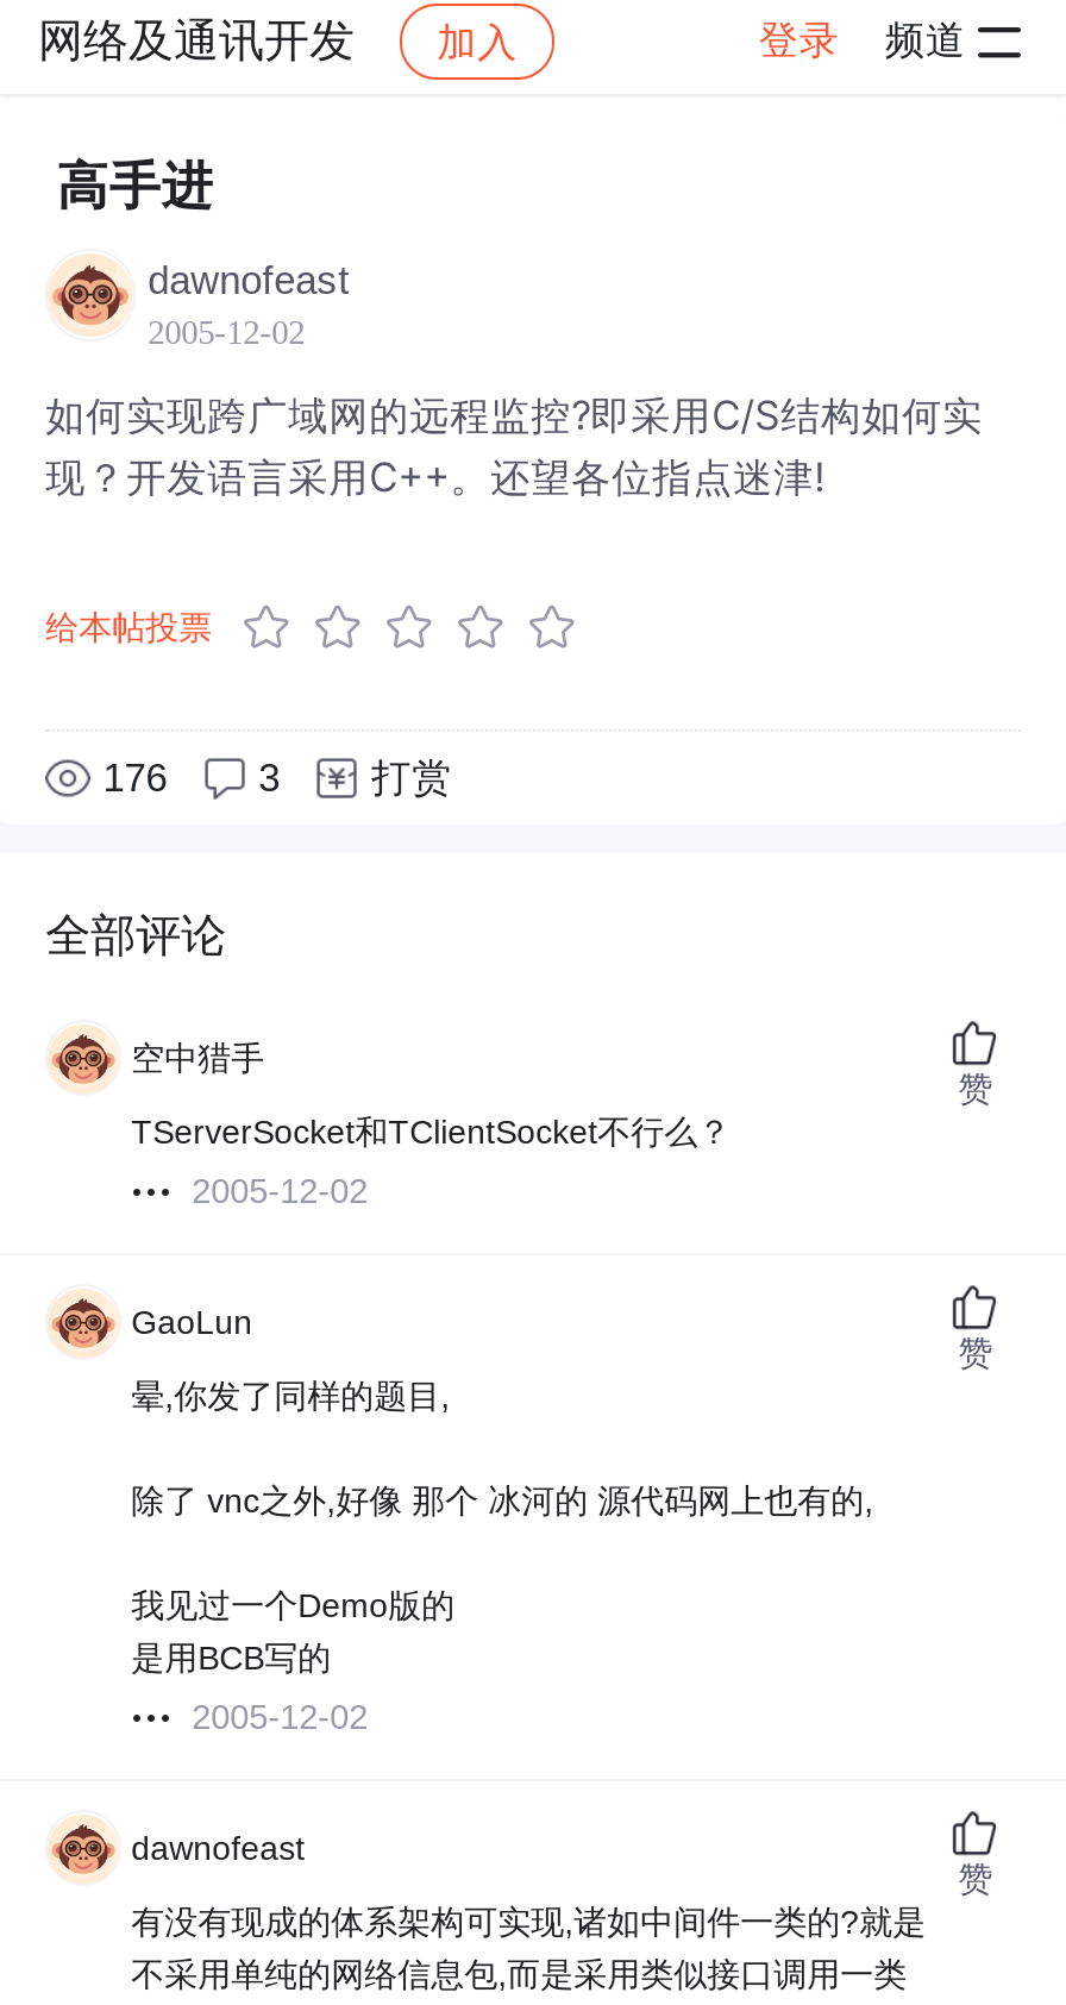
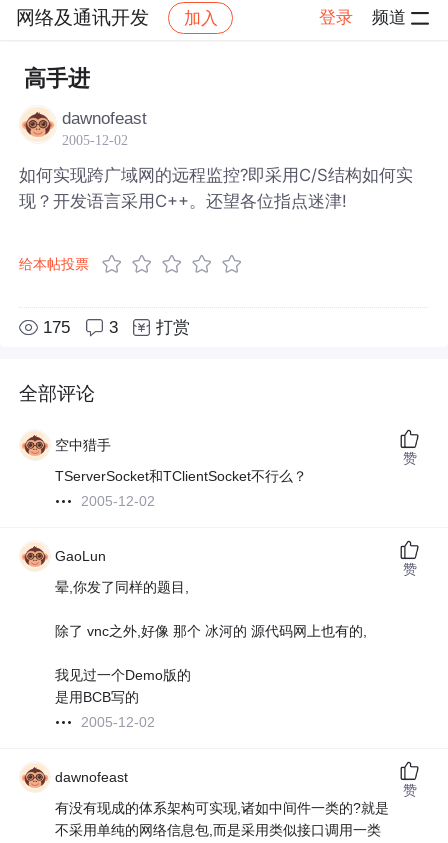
[103,756,167,802] 176 -> [43,318,70,337] 175

